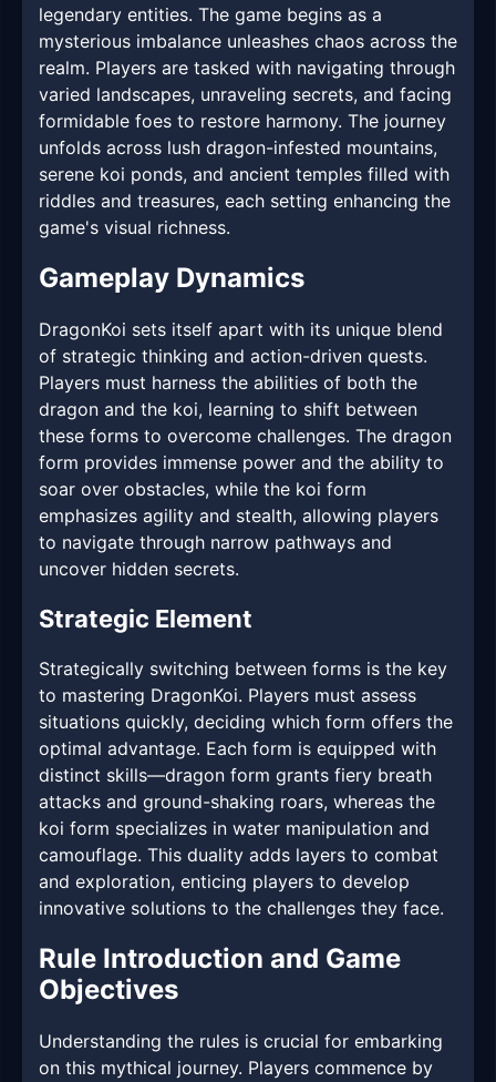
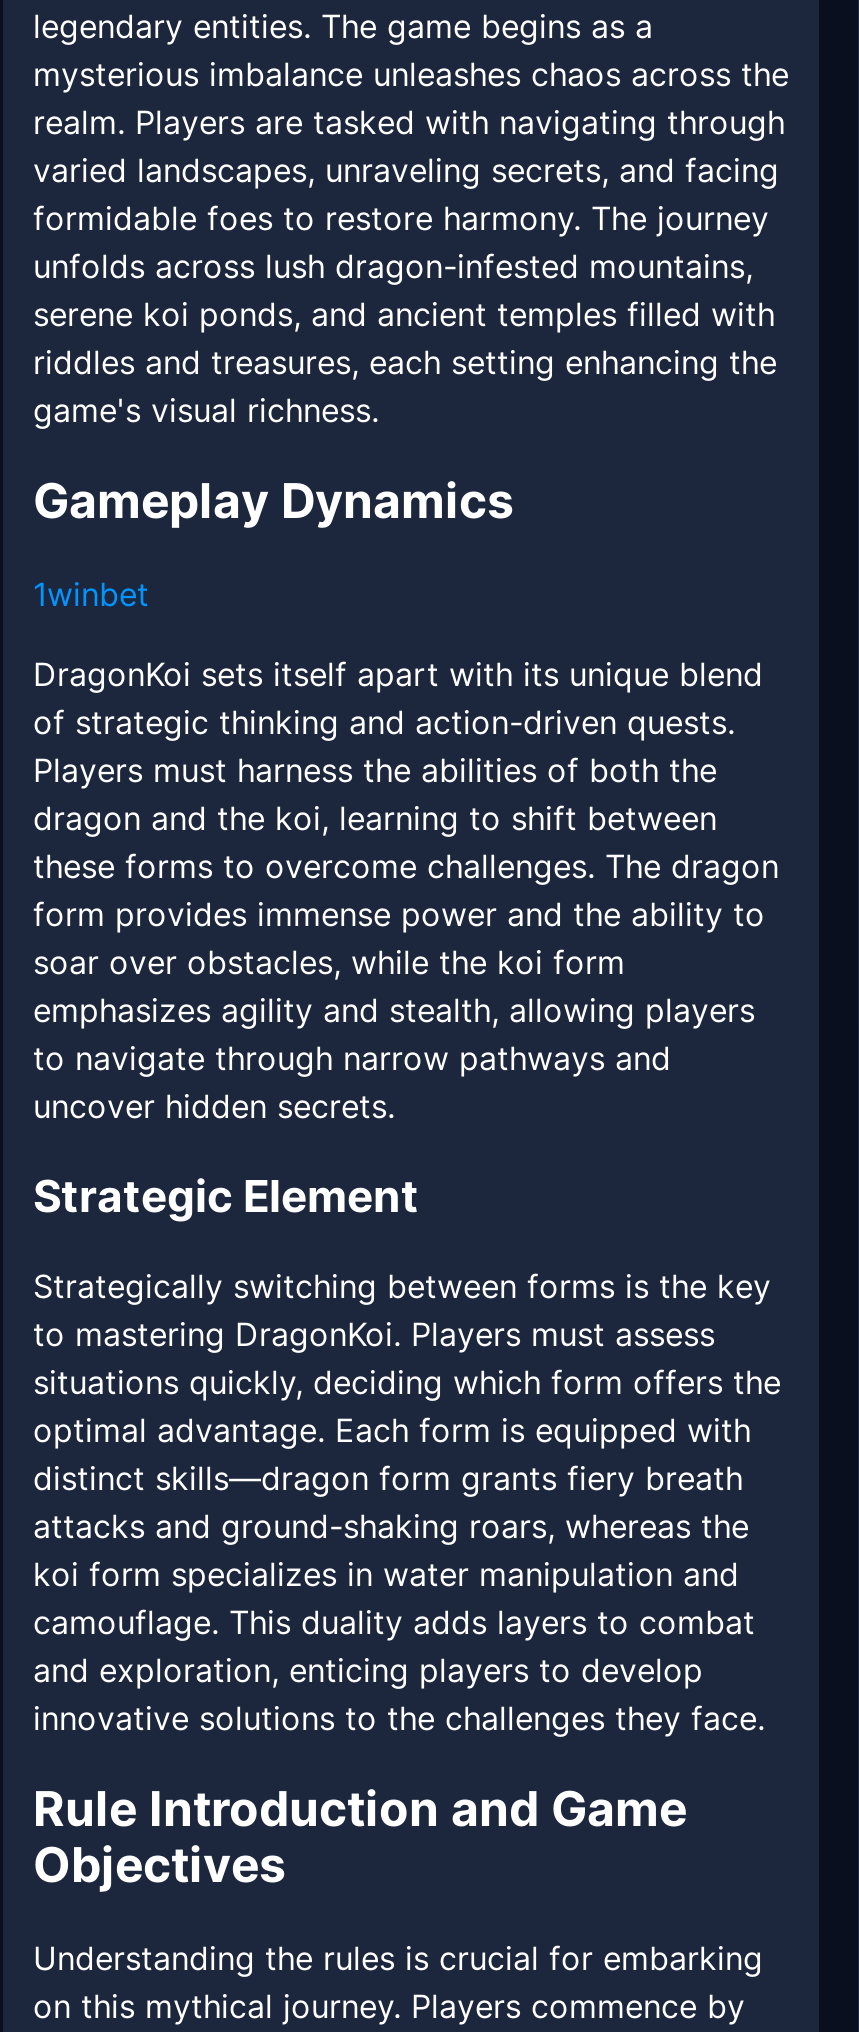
none -> [33,575,149,615] 1winbet

